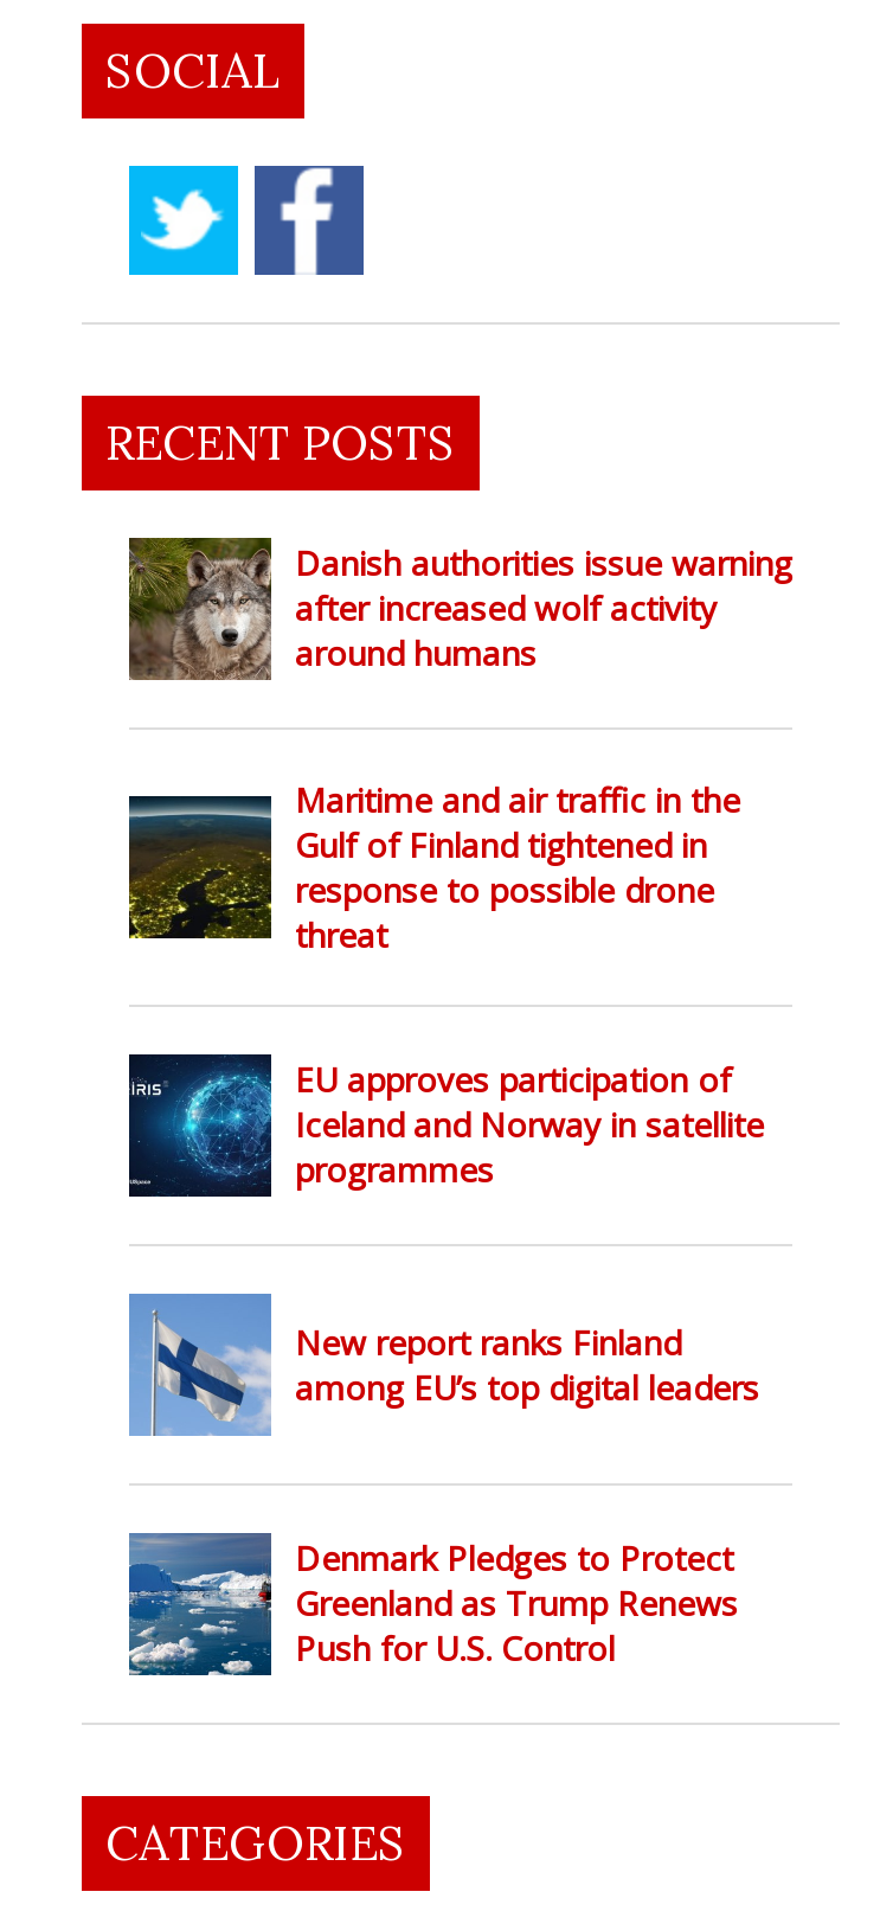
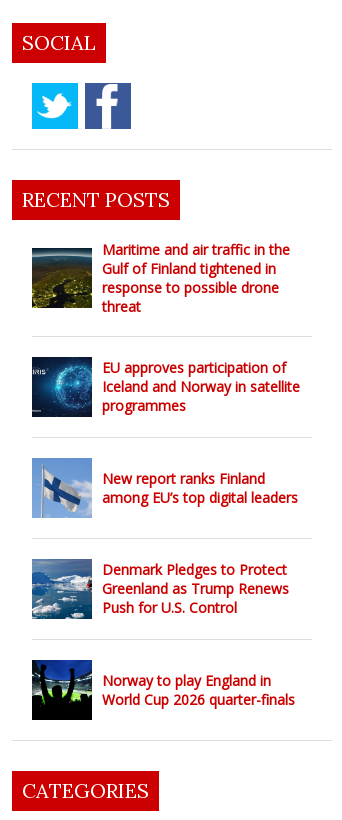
[127,536,792,699] [image] | Danish authorities issue warning | after increased wolf activity | around humans -> none
moved [124,777,764,1670] -> [30,240,300,617]: [image] | Maritime and air traffic in the | Gulf of Finland tightened in | ... | Greenland as Trump Renews | Push for U.S. Control
none -> [31,659,295,721] [image] | Norway to play England in | World Cup 2026 quarter-finals

